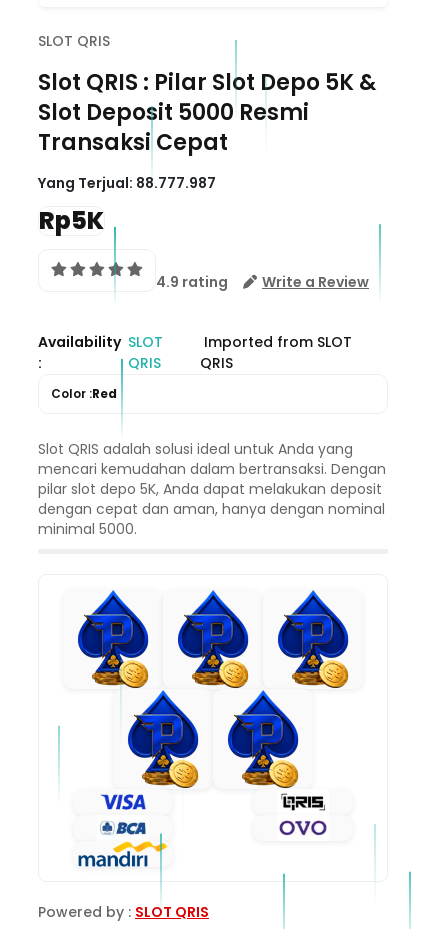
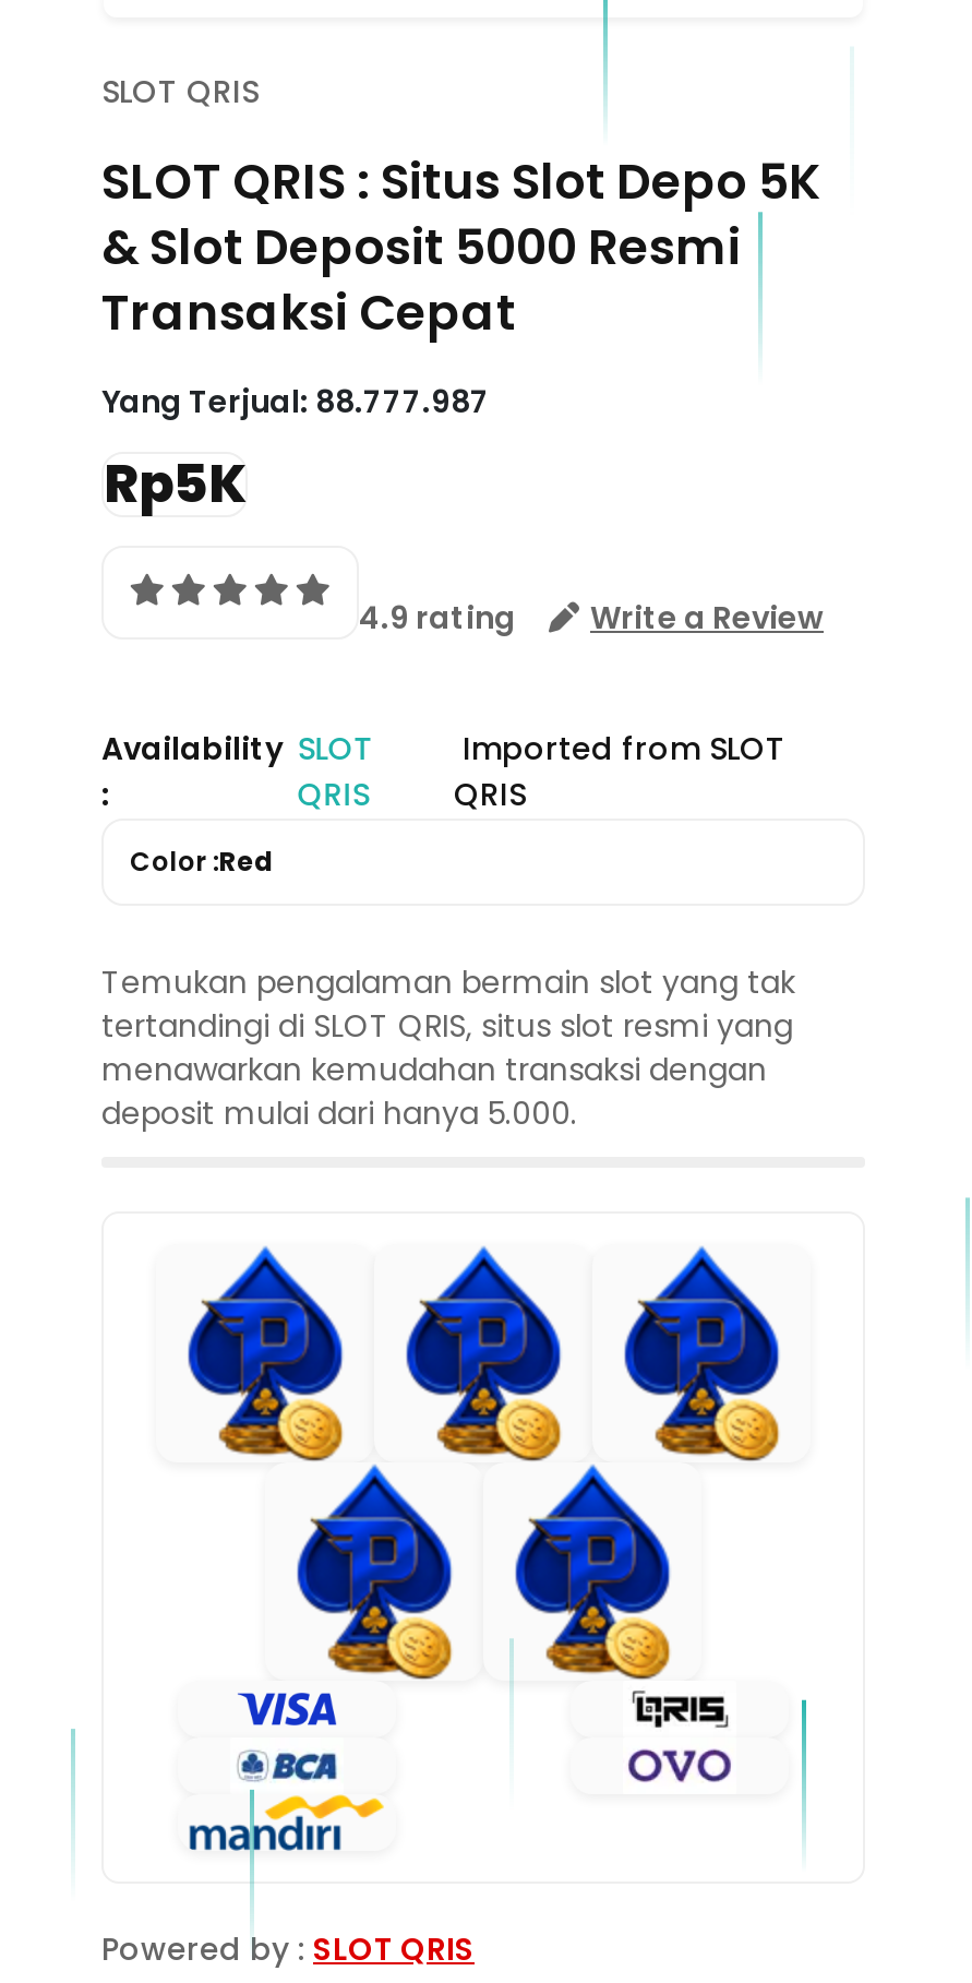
[38,66,376,127] Slot QRIS : Pilar Slot Depo 5K & | Slot Deposit 5000 Resmi -> [101,147,821,280] SLOT QRIS : Situs Slot Depo 5K | & Slot Deposit 5000 Resmi
[38,438,386,538] Slot QRIS adalah solusi ideal untuk Anda yang | mencari kemudahan dalam bertransaksi. Dengan | pilar slot depo 5K, Anda dapat melakukan deposit | dengan cepat dan aman, hanya dengan nominal | minimal 5000. -> [101,959,795,1134] Temukan pengalaman bermain slot yang tak | tertandingi di SLOT QRIS, situs slot resmi yang | menawarkan kemudahan transaksi dengan | deposit mulai dari hanya 5.000.

